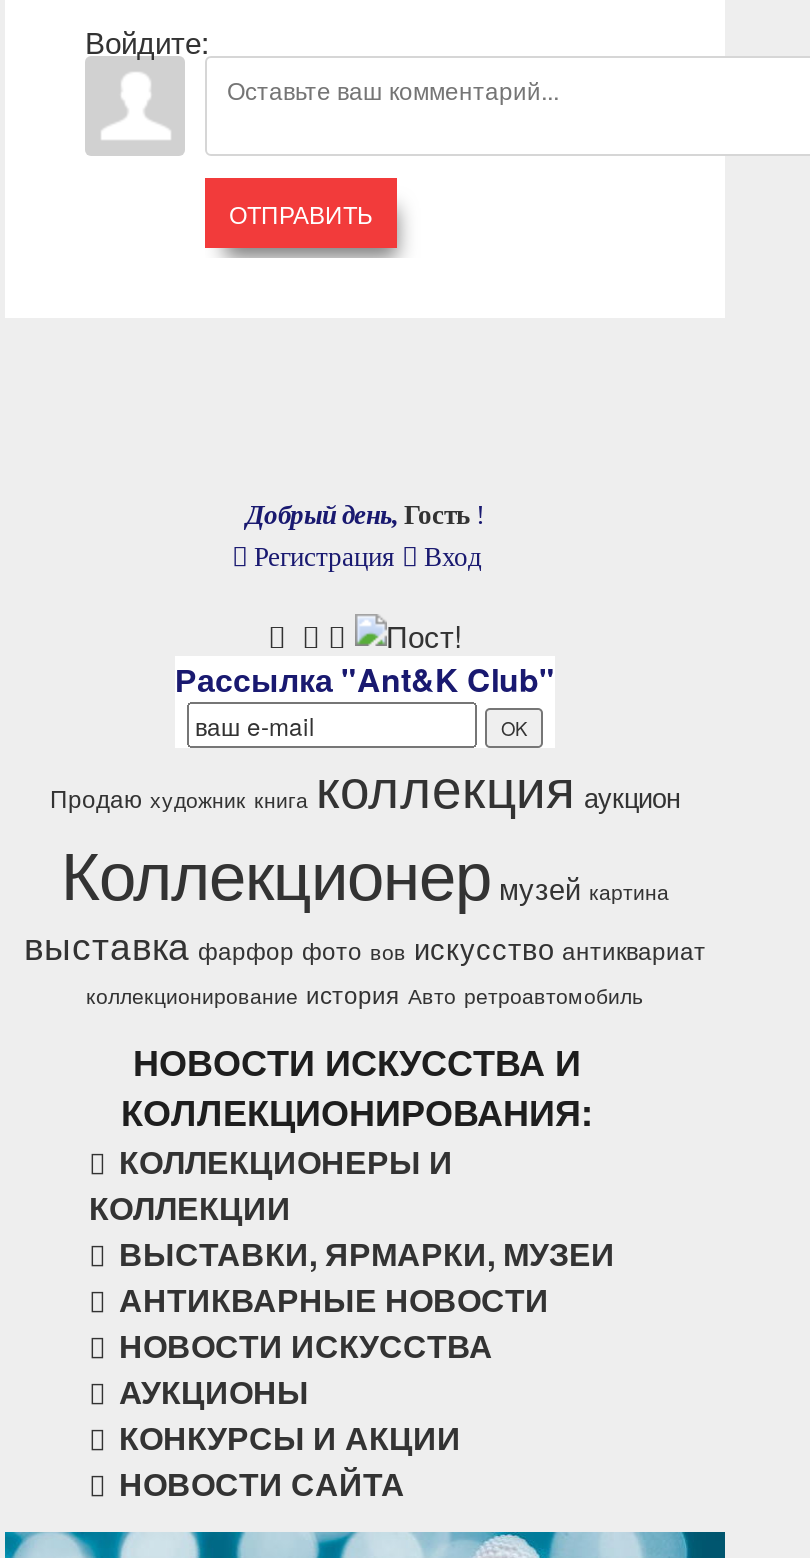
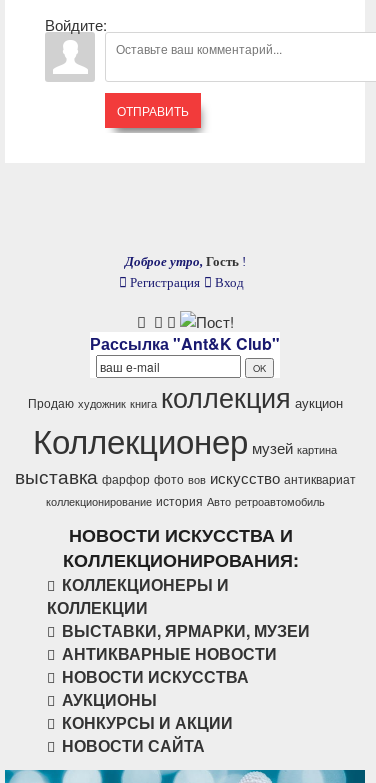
[246,500,484,530] Добрый день, Гость ! -> [124,254,245,269] Доброе утро, Гость !

